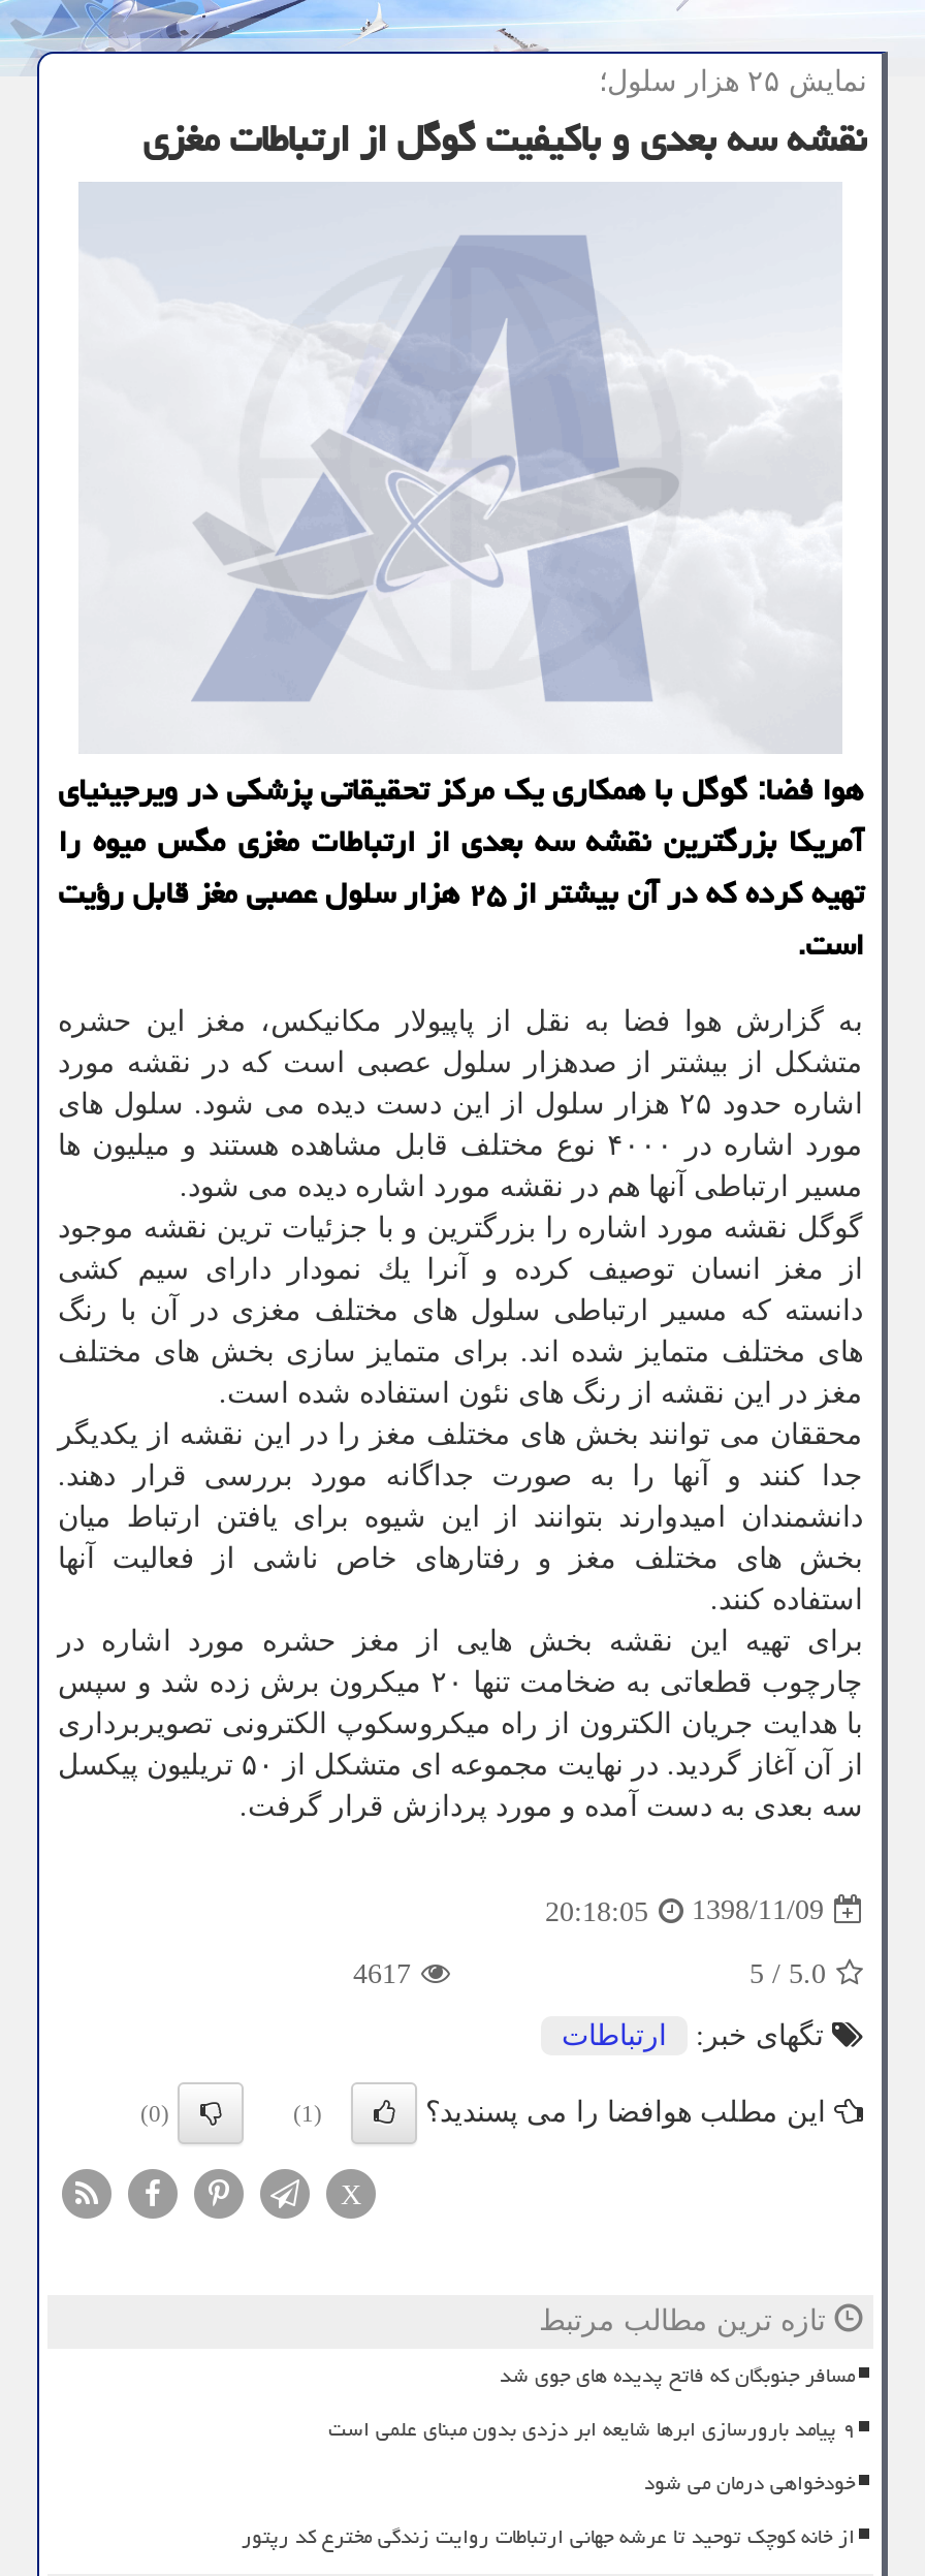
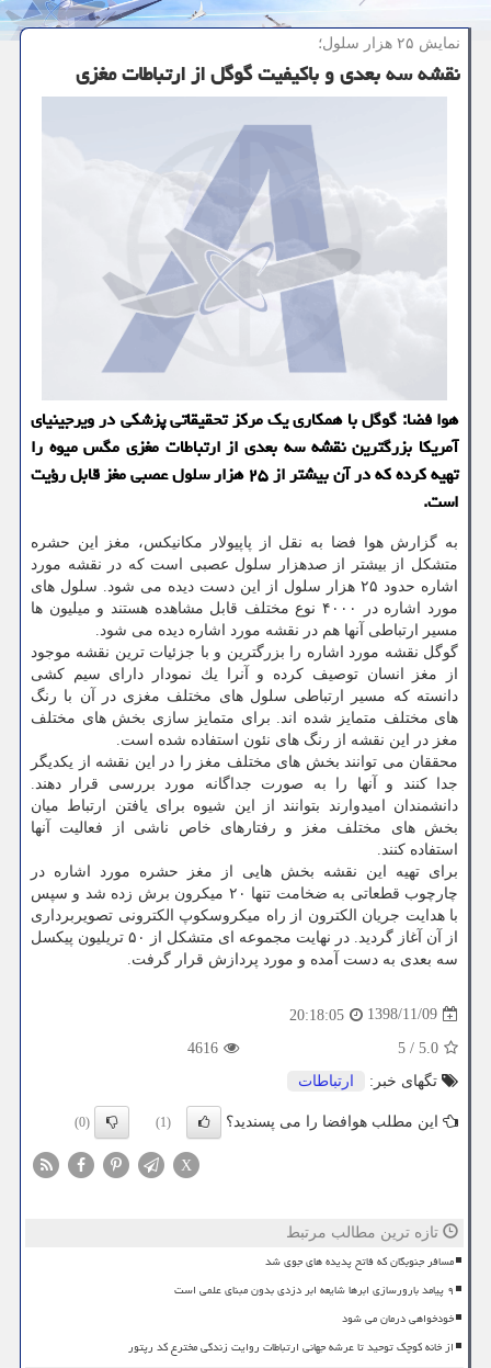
[353,1959,411,1990] 4617 -> [187,1040,218,1057] 4616

